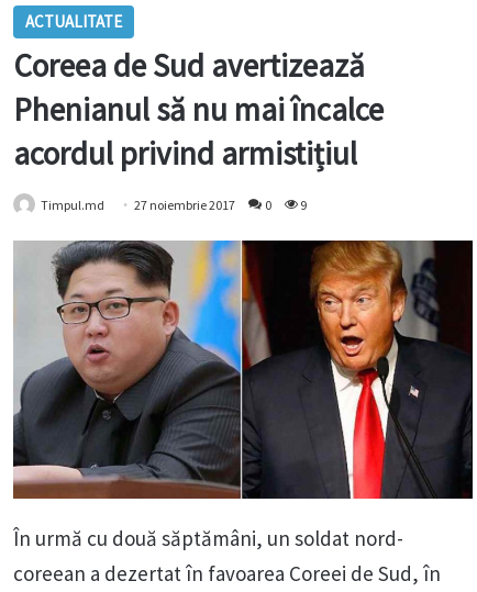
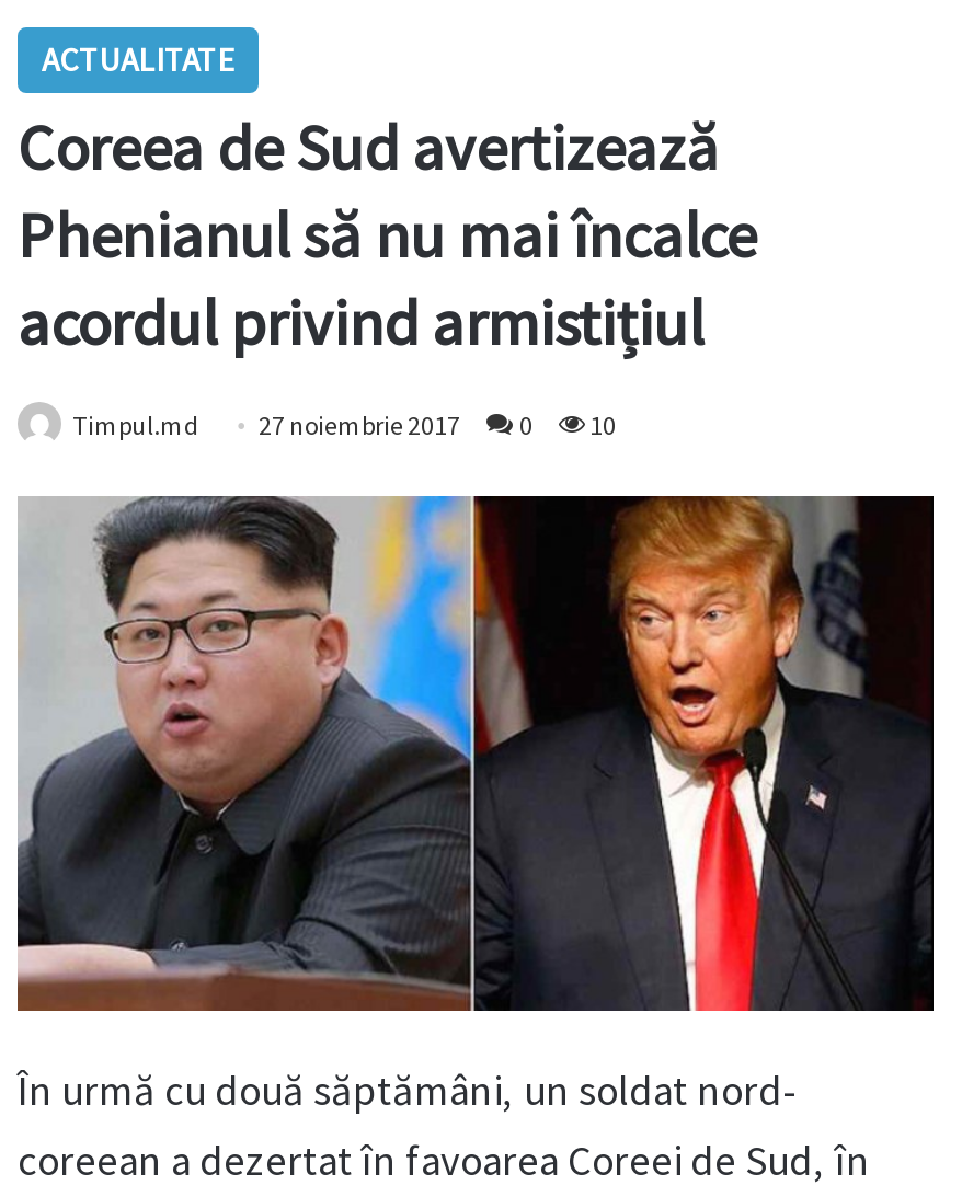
[41,197,307,214] Timpul.md 27 noiembrie 2017 0 9 -> [72,409,616,442] Timpul.md 27 noiembrie 2017 0 10

